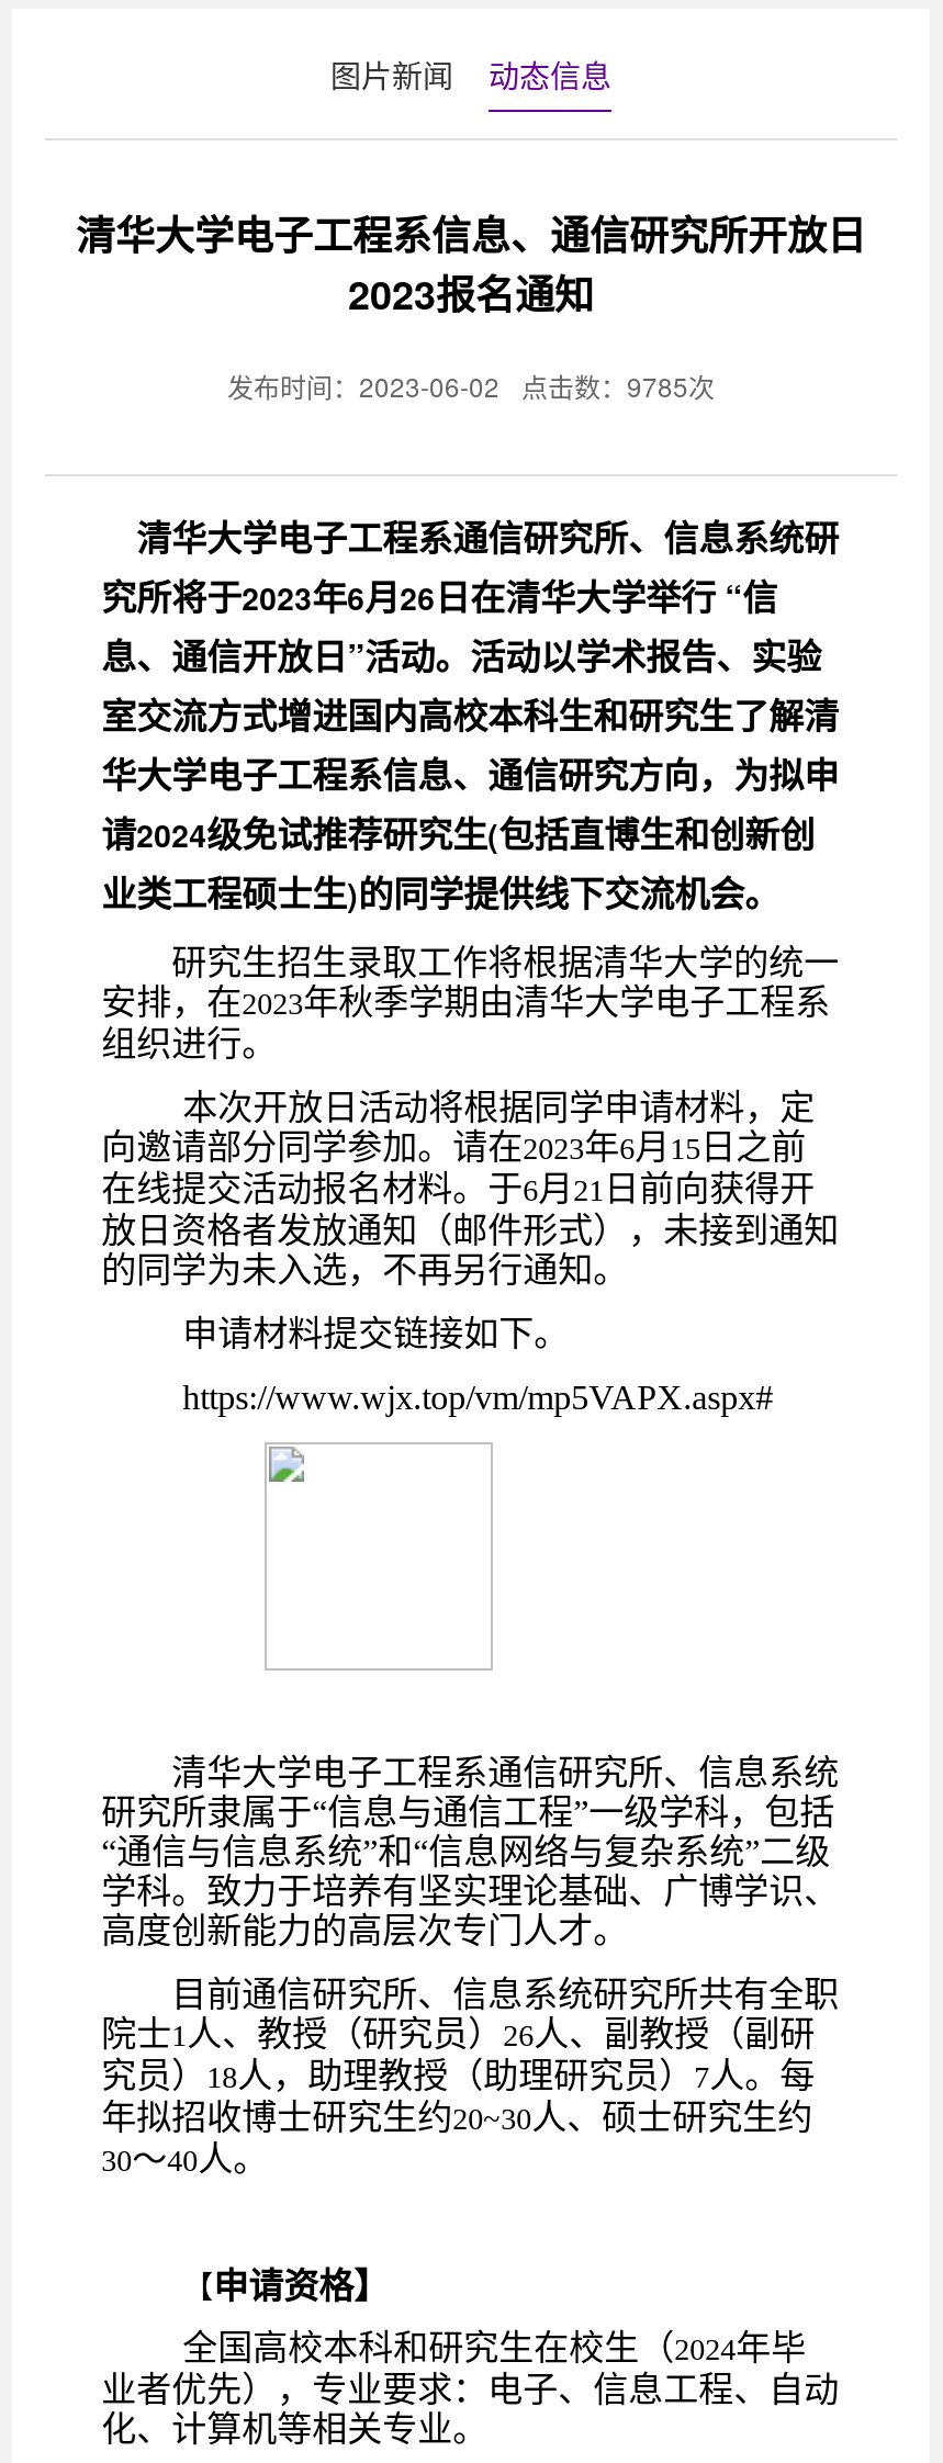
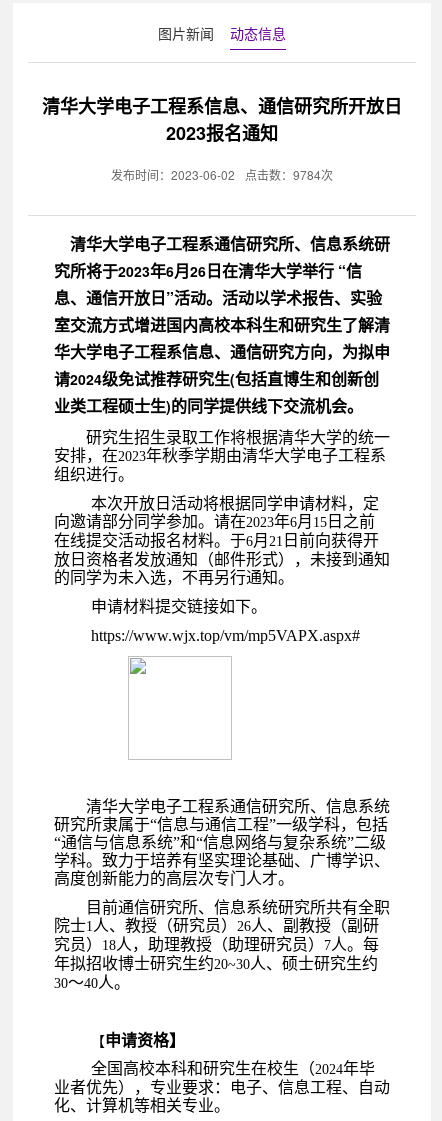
[227,367,715,404] 发布时间：2023-06-02 点击数：9785次 -> [111,166,333,183] 发布时间：2023-06-02 点击数：9784次

